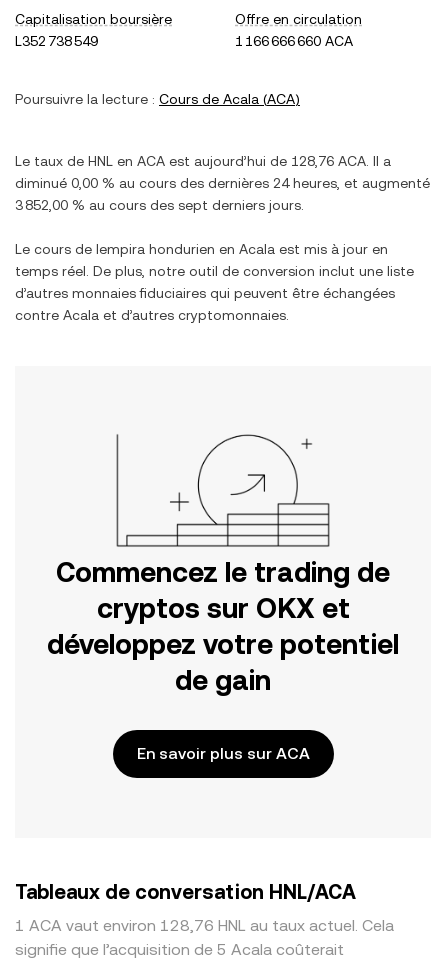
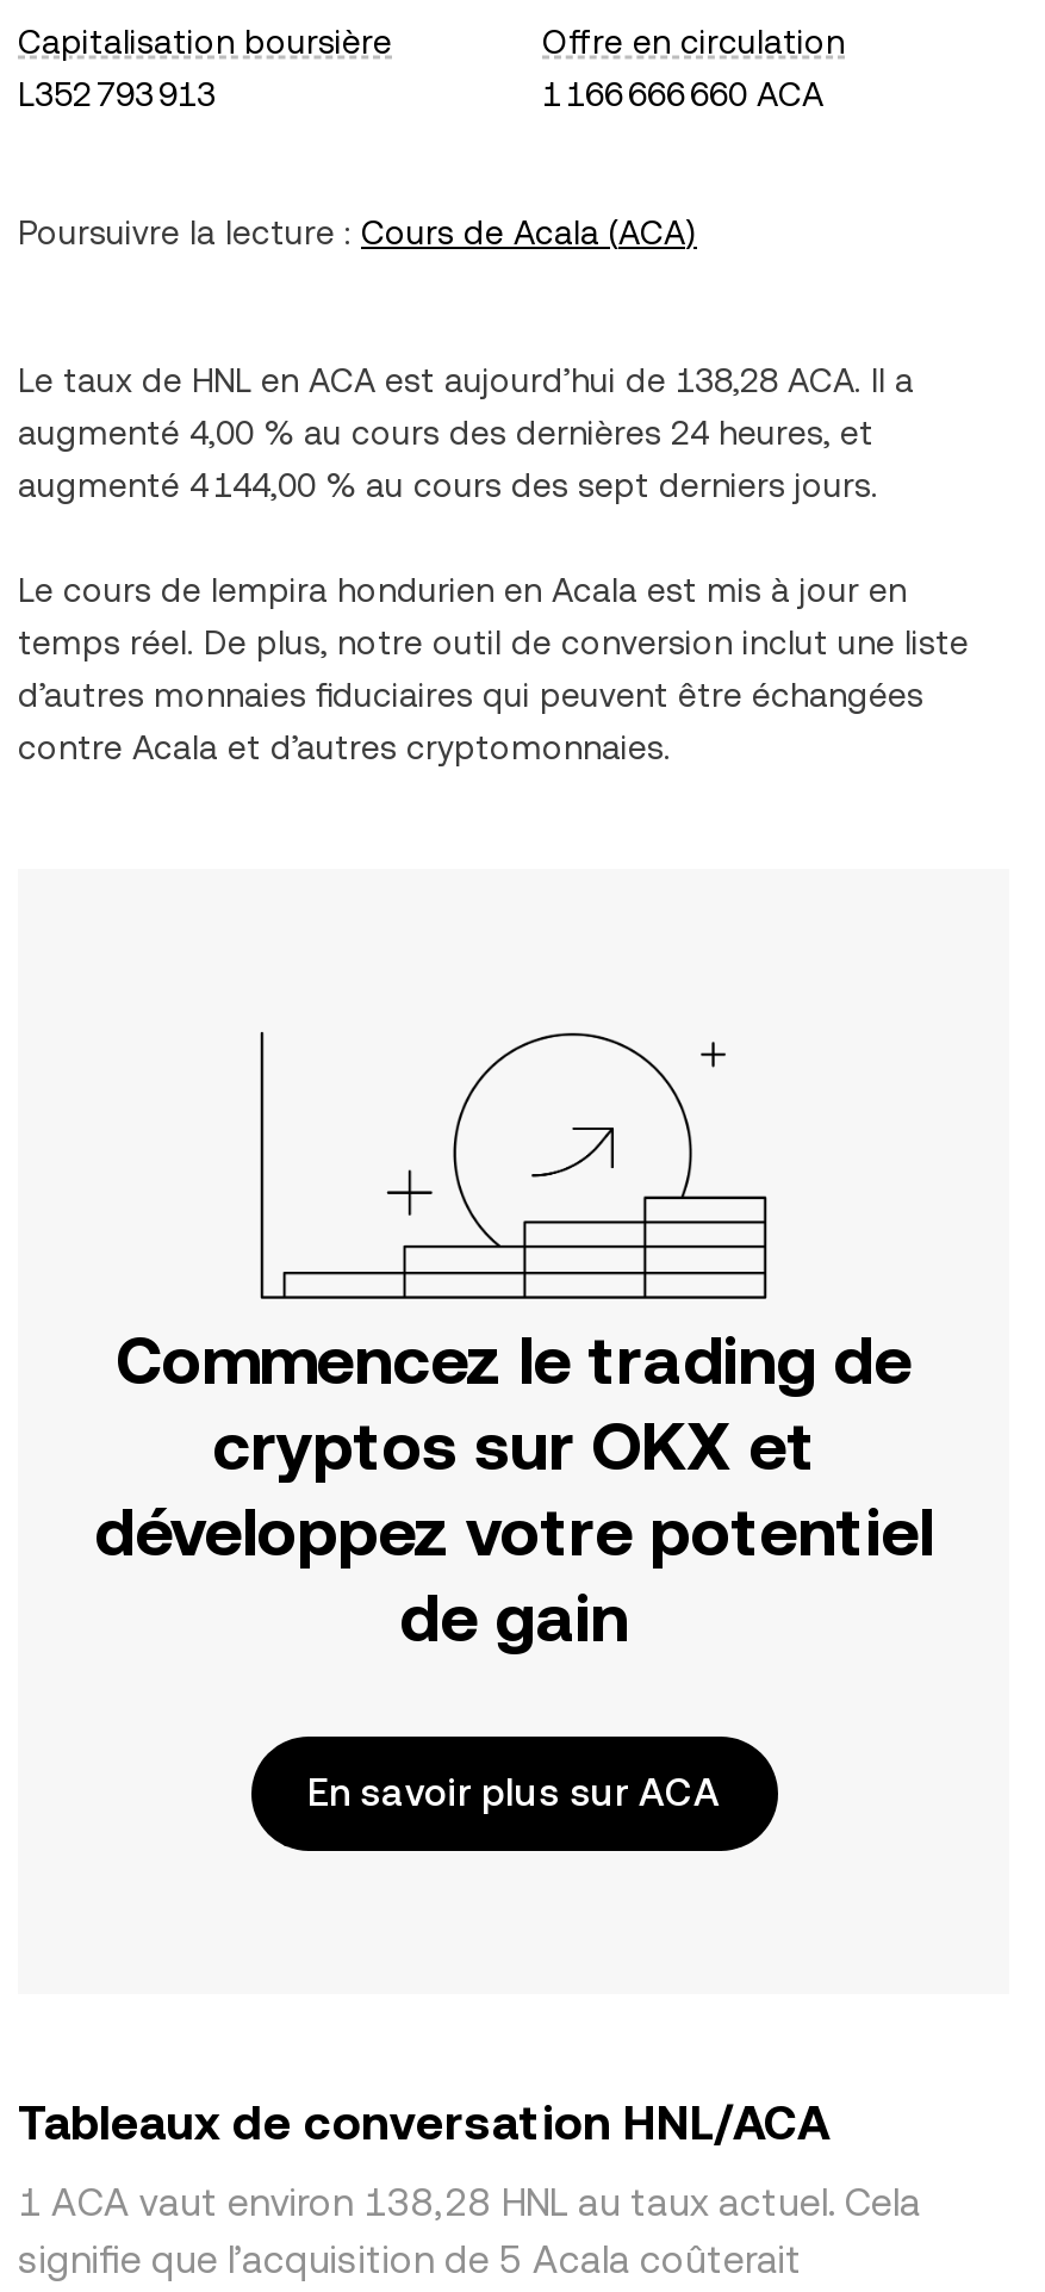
[15,33,98,49] L352 738 549 -> [18,75,216,113] L352 793 913
[15,153,430,213] Le taux de HNL en ACA est aujourd’hui de 128,76 ACA. Il a | diminué 0,00 % au cours des dernières 24 heures, et augmenté | 3 852,00 % au cours des sept derniers jours. -> [18,361,914,504] Le taux de HNL en ACA est aujourd’hui de 138,28 ACA. Il a | augmenté 4,00 % au cours des dernières 24 heures, et | augmenté 4 144,00 % au cours des sept derniers jours.
[15,916,394,935] 1 ACA vaut environ 128,76 HNL au taux actuel. Cela -> [18,2180,921,2225] 1 ACA vaut environ 138,28 HNL au taux actuel. Cela

